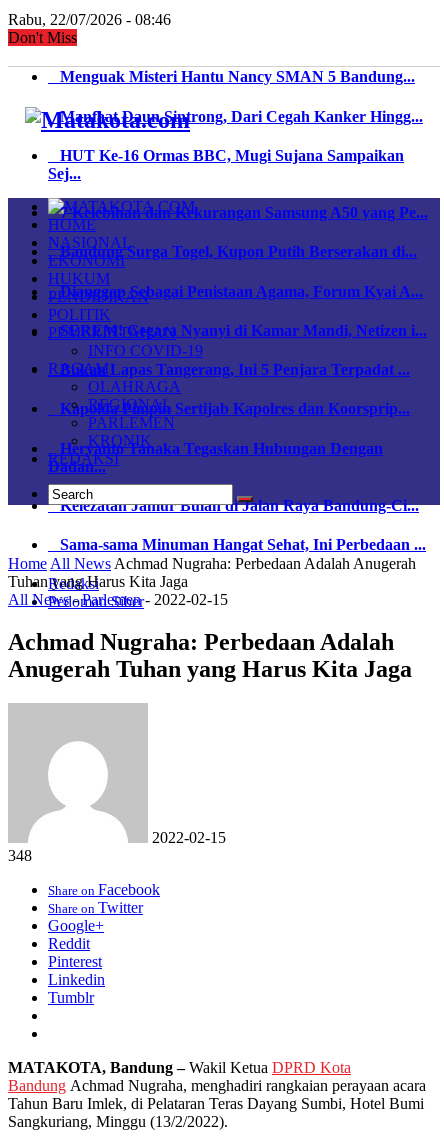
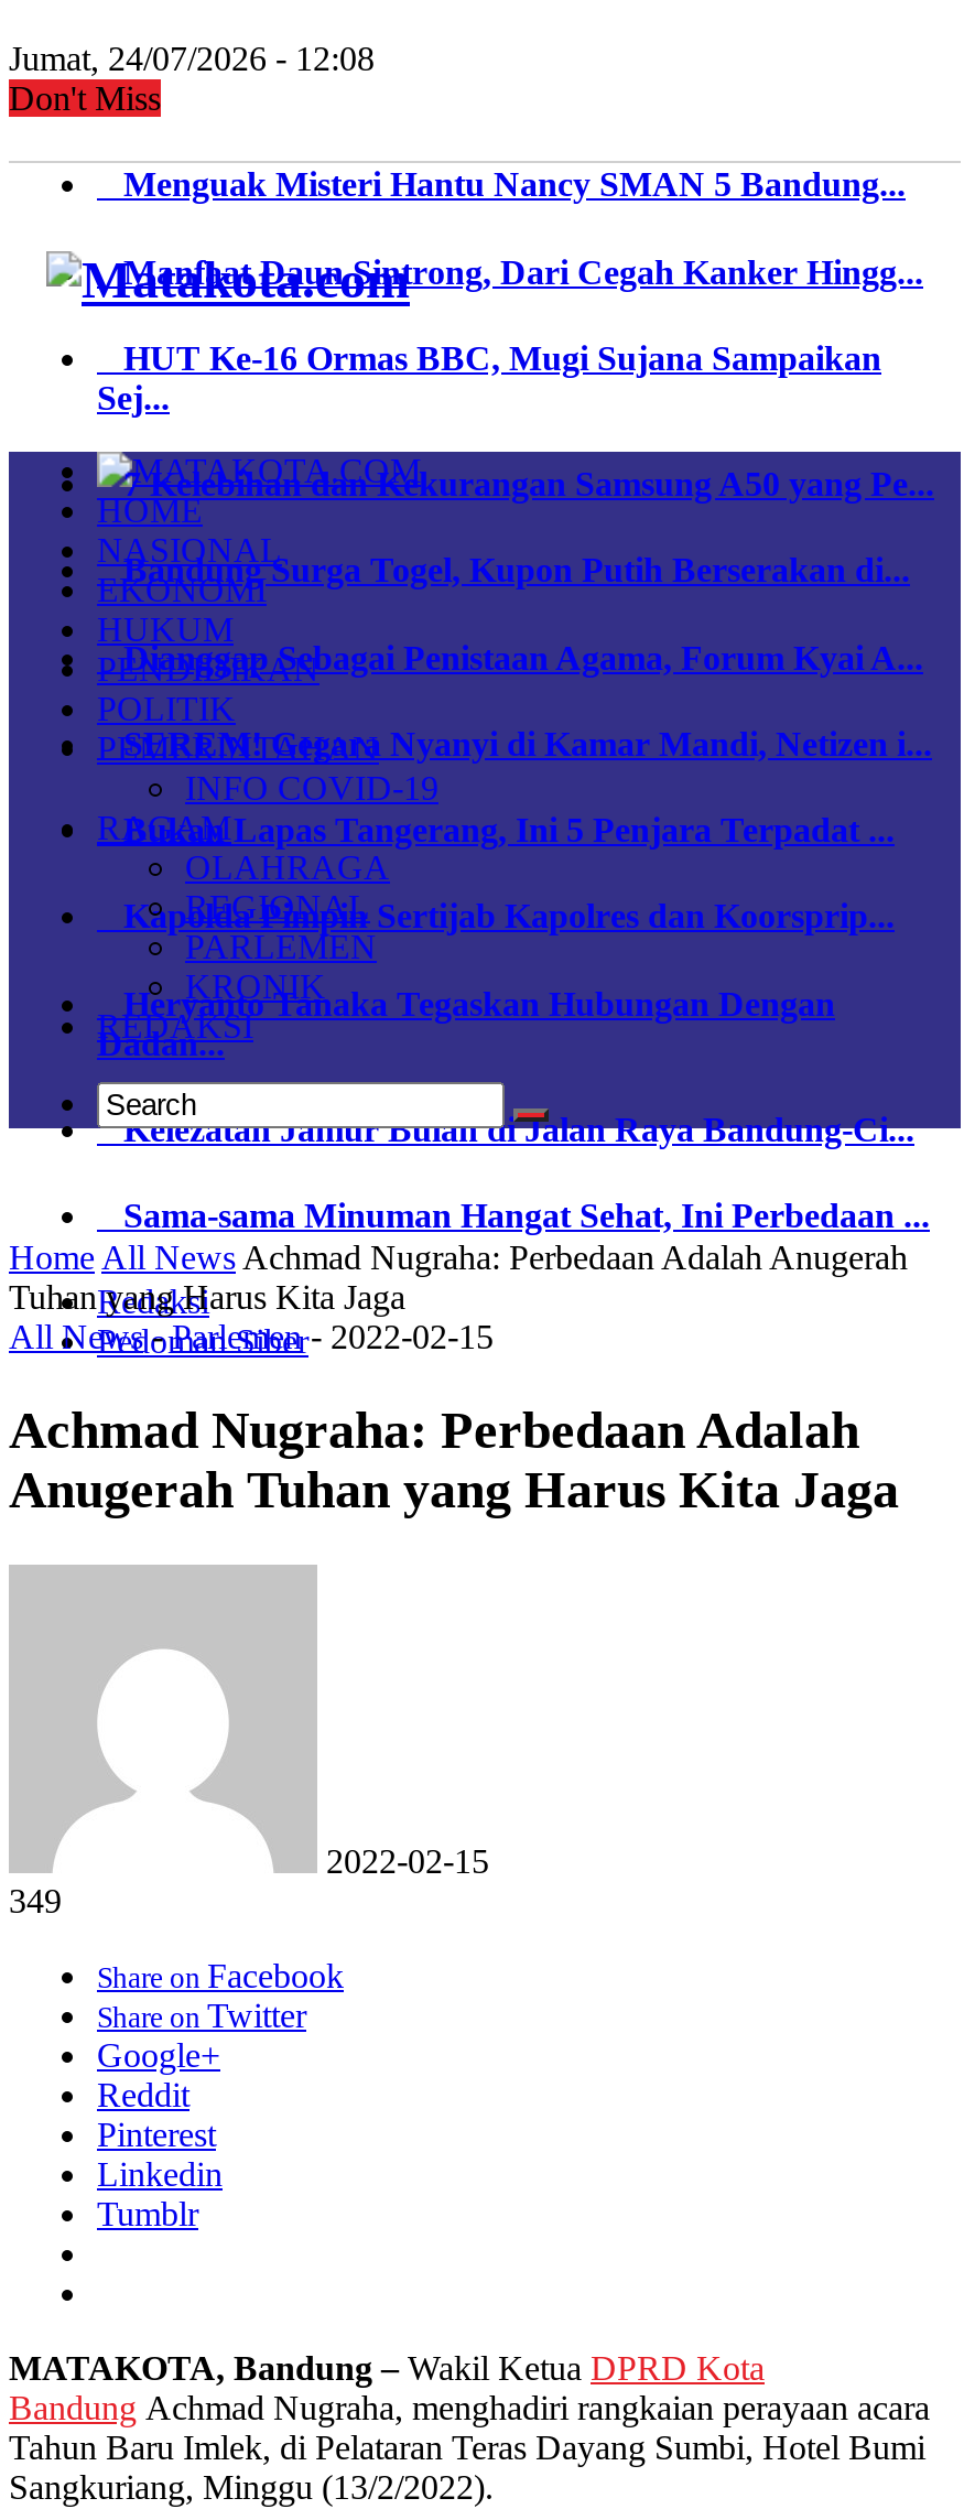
[8,11,171,28] Rabu, 22/07/2026 - 08:46 -> [9,40,375,77] Jumat, 24/07/2026 - 12:08
[8,847,32,864] 348 -> [9,1881,62,1919] 349

